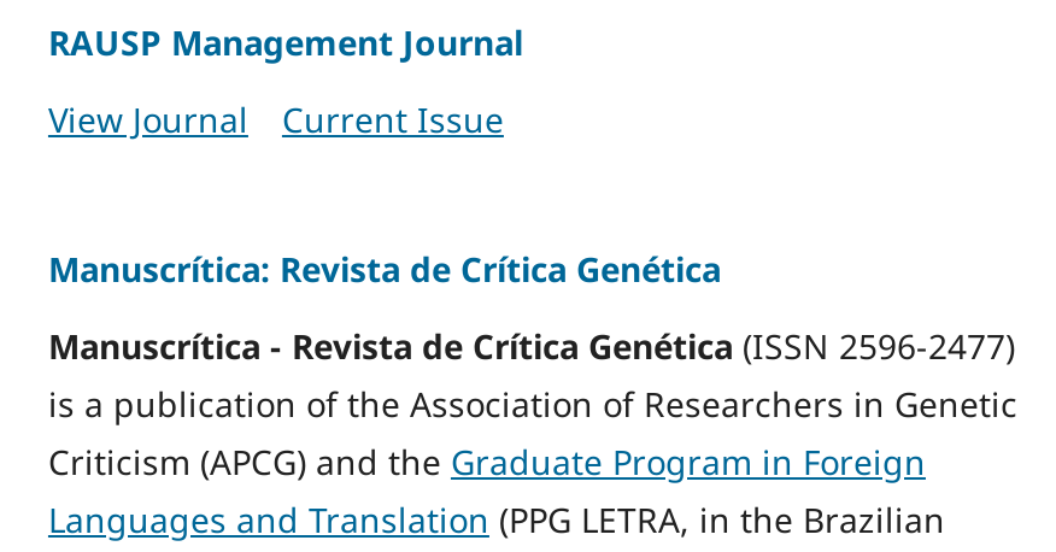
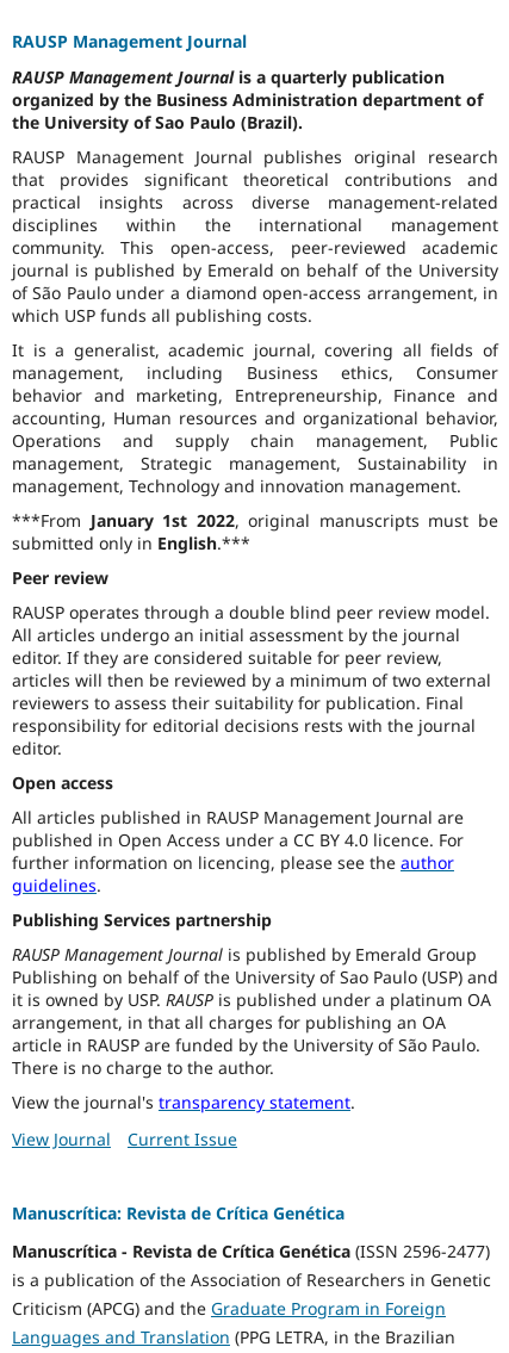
none -> [12,66,498,1114] RAUSP Management Journal is a quarterly publication | organized by the Business Administration department of | the University of Sao Paulo (Brazil). | RAUSP Management Journal publishes original research | that provides significant theoretical contributions and | practical insights across diverse management-related | disciplines within the international management | community. This open-access, peer-reviewed academic | journal is published by Emerald on behalf of the University | of São Paulo under a diamond open-access arrangement, in | which USP funds all publishing costs. | It is a generalist, academic journal, covering all fields of | management, including Business ethics, Consumer | behavior and marketing, Entrepreneurship, Finance and | accounting, Human resources and organizational behavior, | Operations and supply chain management, Public | management, Strategic management, Sustainability in | management, Technology and innovation management. | ***From January 1st 2022, original manuscripts must be | submitted only in English.*** | Peer review | RAUSP operates through a double blind peer review model. | All articles undergo an initial assessment by the journal | editor. If they are considered suitable for peer review, | articles will then be reviewed by a minimum of two external | reviewers to assess their suitability for publication. Final | responsibility for editorial decisions rests with the journal | editor. | Open access | All articles published in RAUSP Management Journal are | published in Open Access under a CC BY 4.0 licence. For | further information on licencing, please see the author | guidelines. | Publishing Services partnership | RAUSP Management Journal is published by Emerald Group | Publishing on behalf of the University of Sao Paulo (USP) and | it is owned by USP. RAUSP is published under a platinum OA | arrangement, in that all charges for publishing an OA | article in RAUSP are funded by the University of São Paulo. | There is no charge to the author. | View the journal's transparency statement.

